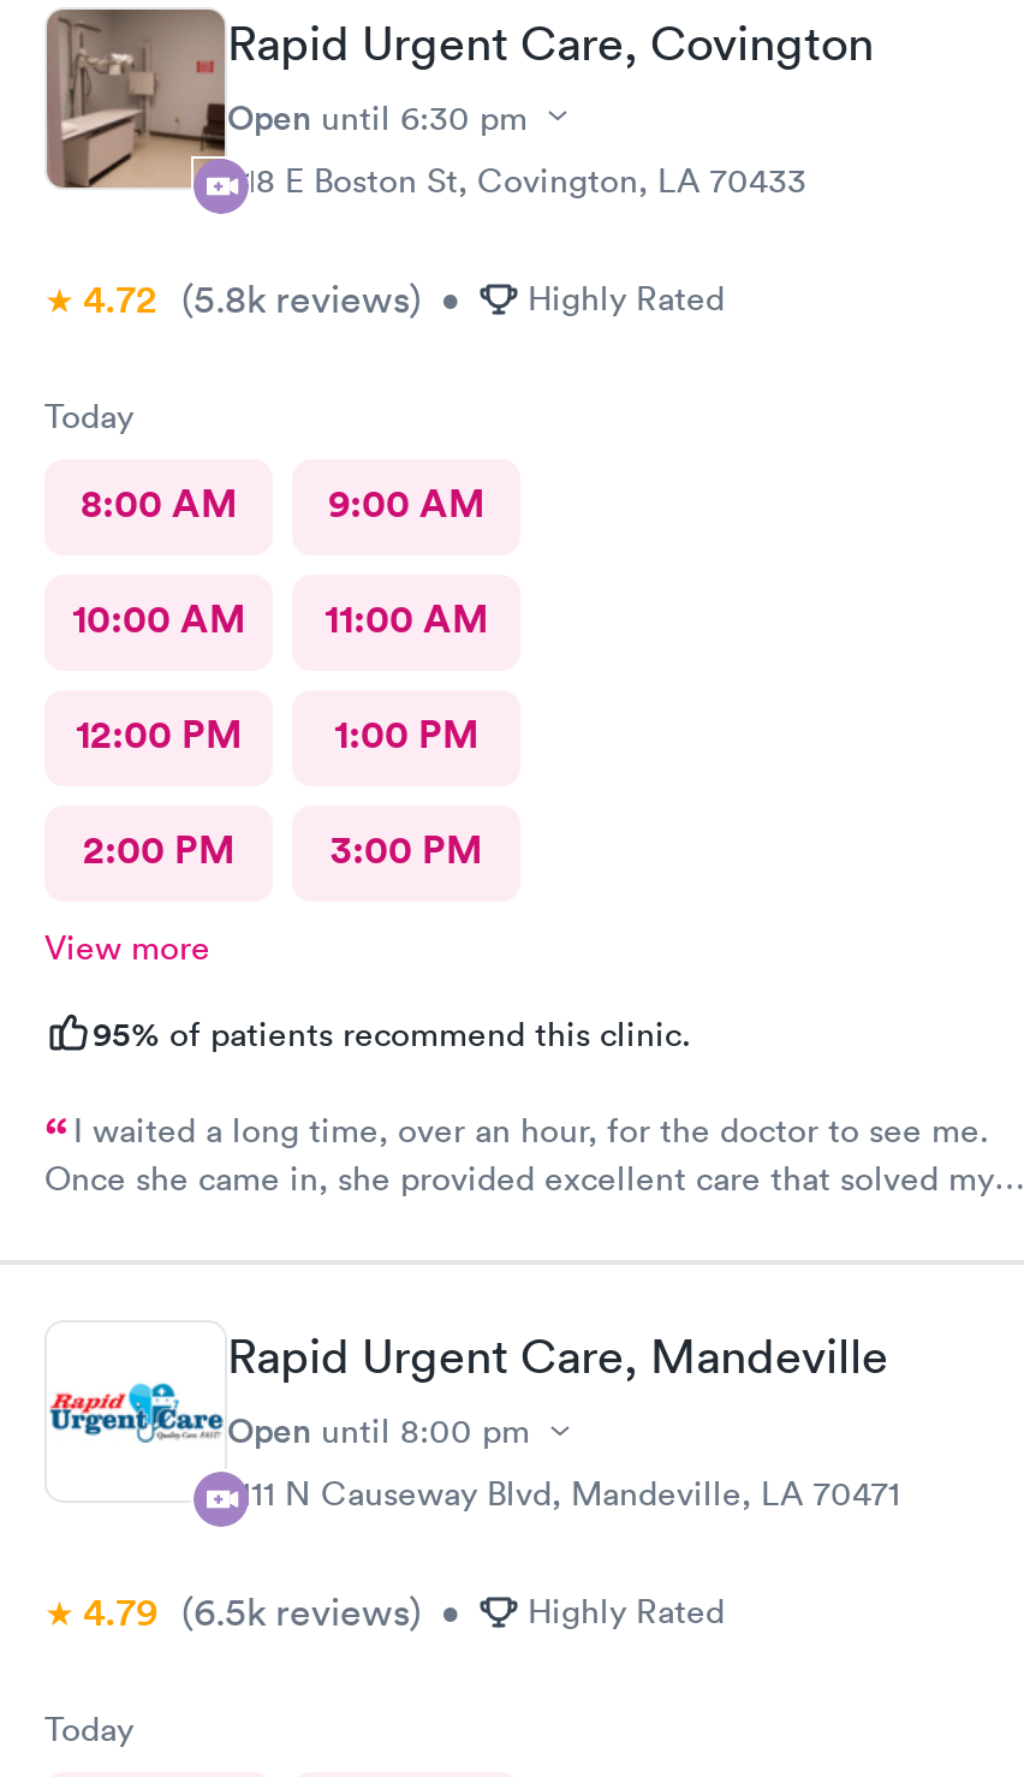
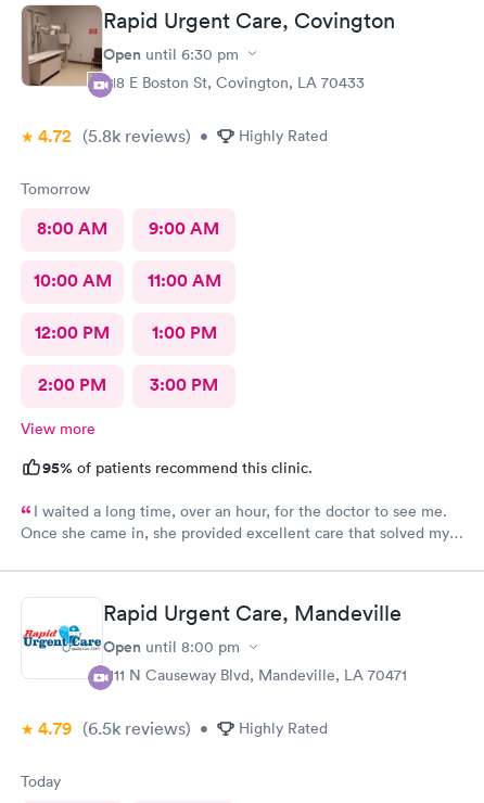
[44,393,133,436] Today -> [21,179,90,198] Tomorrow

